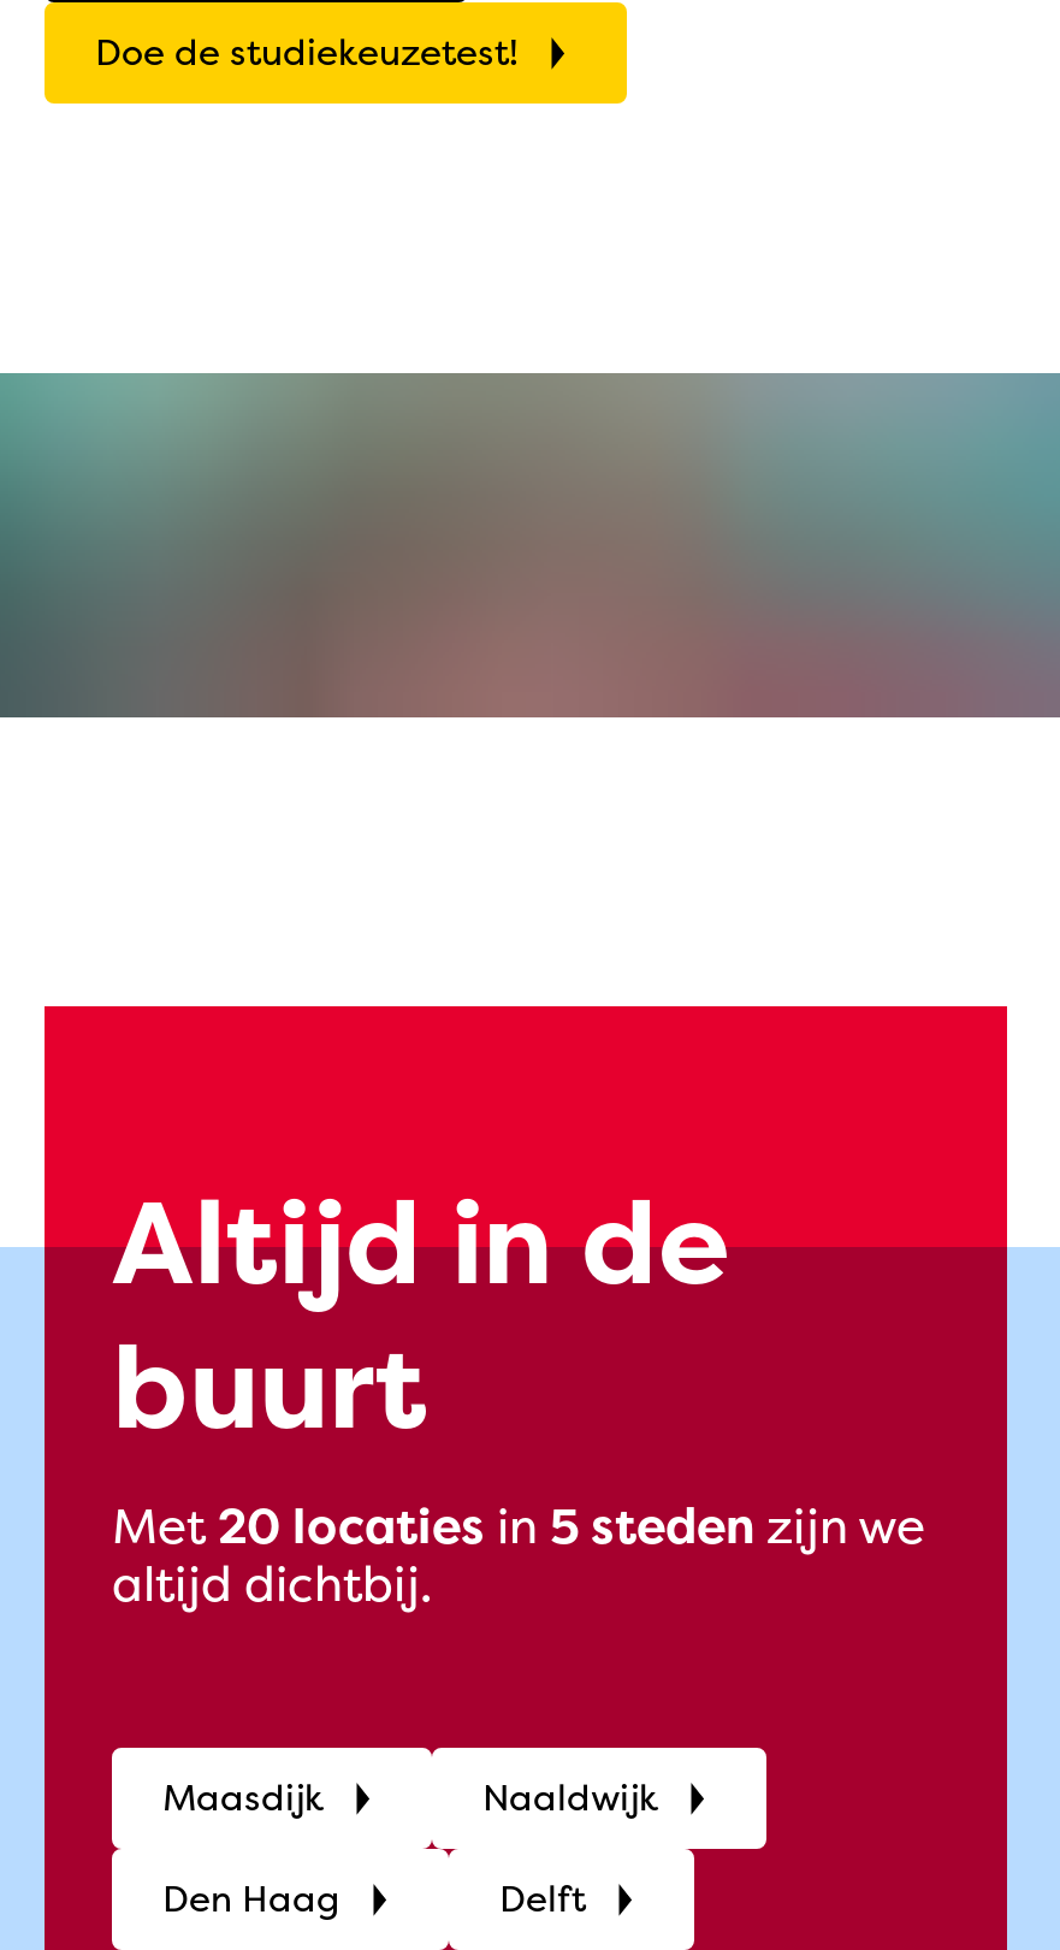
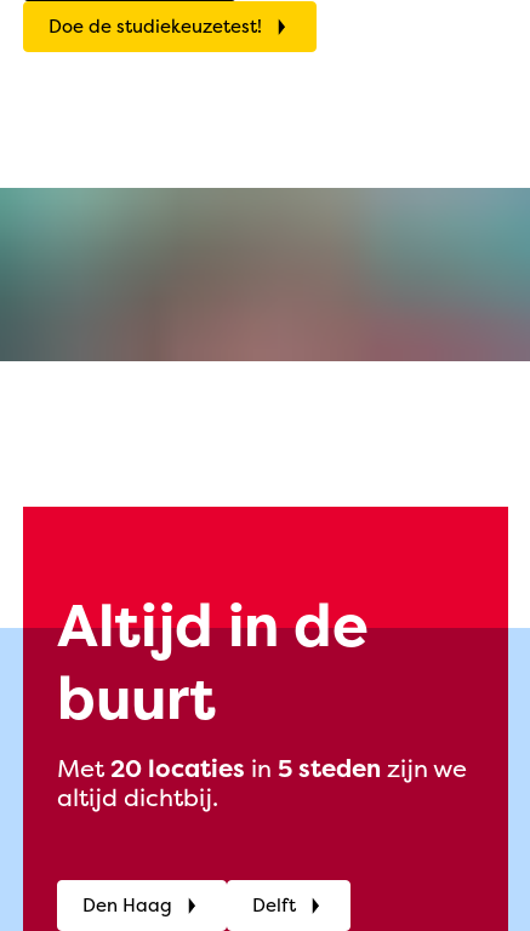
[162,1745,769,1851] [image] | Maasdijk | Naaldwijk -> none

